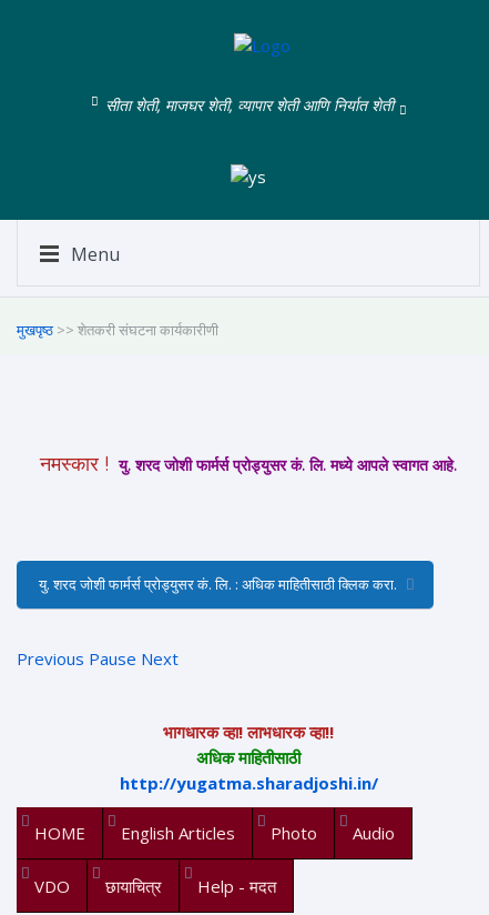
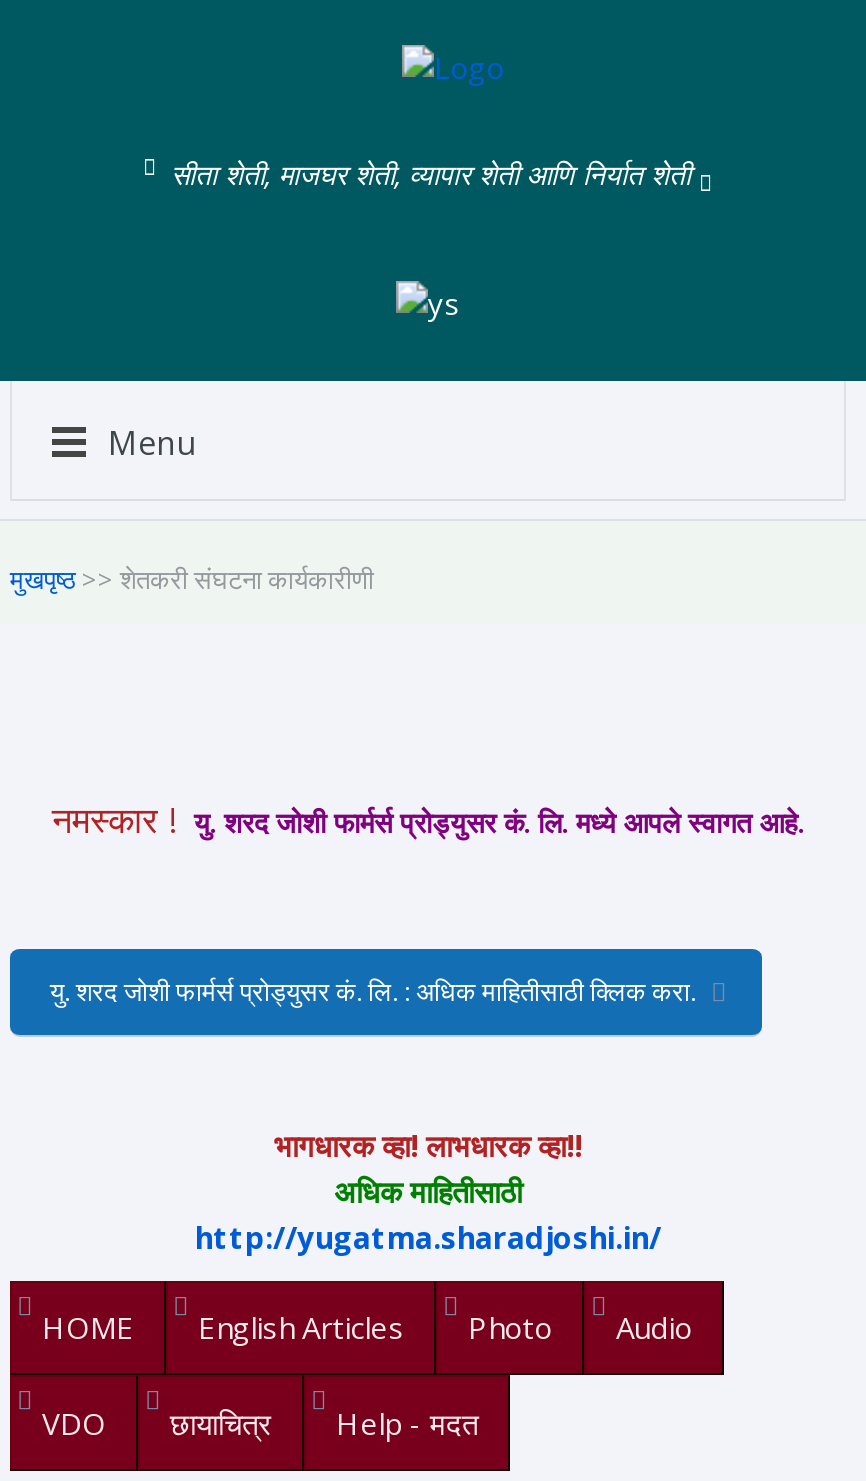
[17,647,179,670] Previous Pause Next -> none

